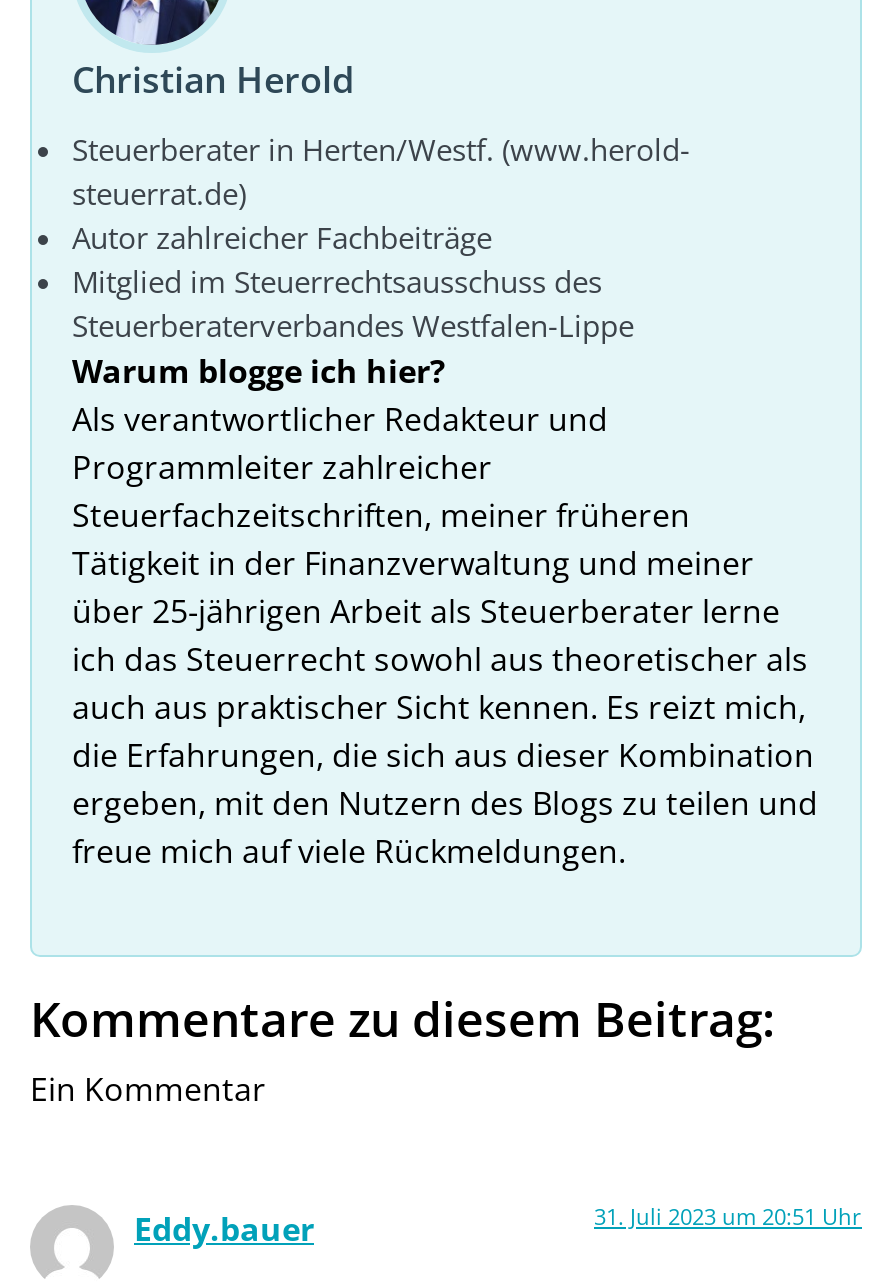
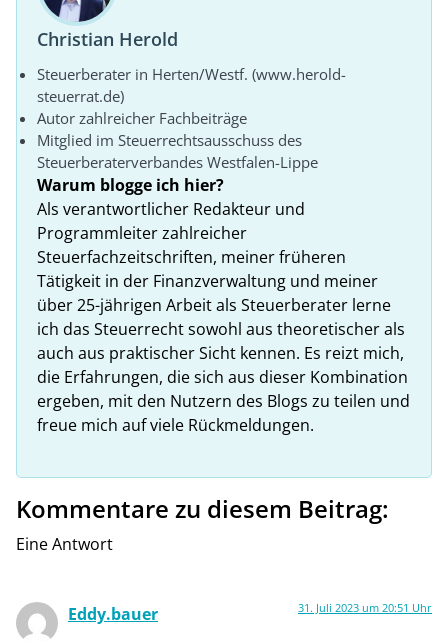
[30,1067,266,1111] Ein Kommentar -> [16,533,113,555] Eine Antwort

